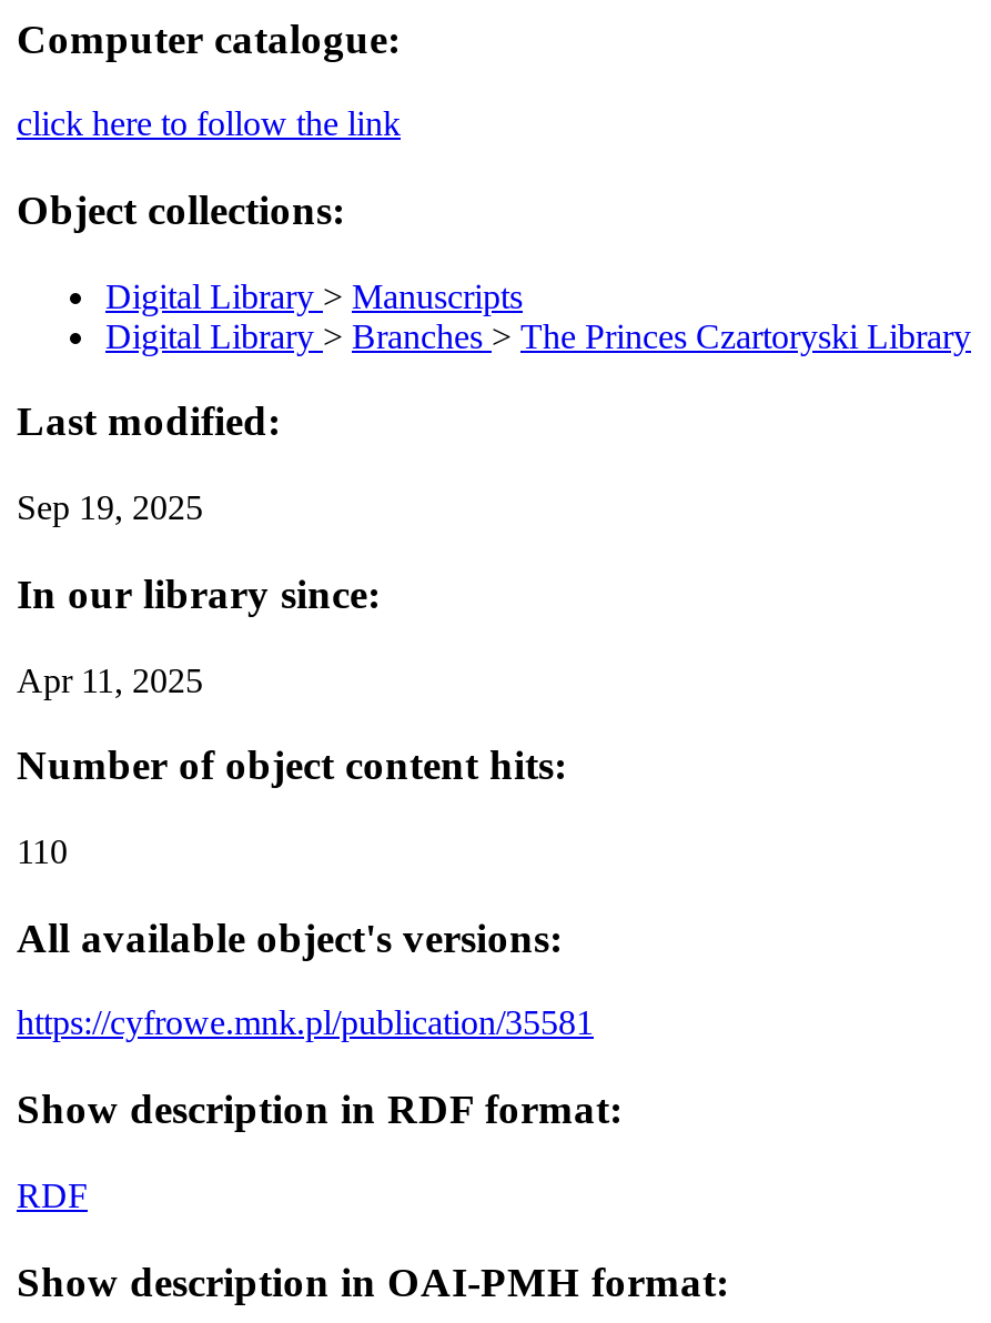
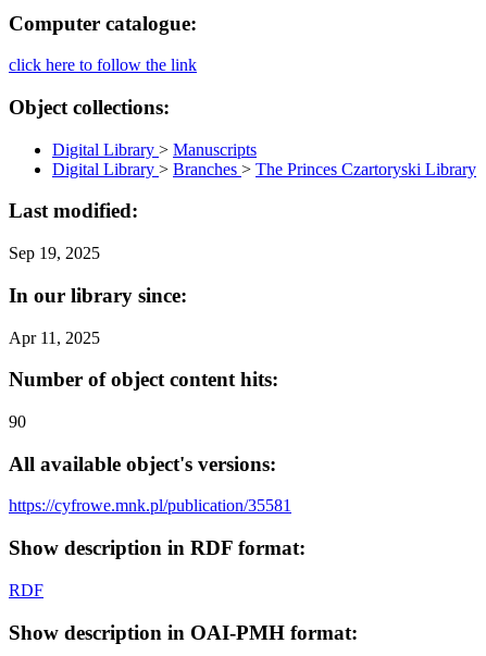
[17,832,68,870] 110 -> [9,412,26,431] 90

